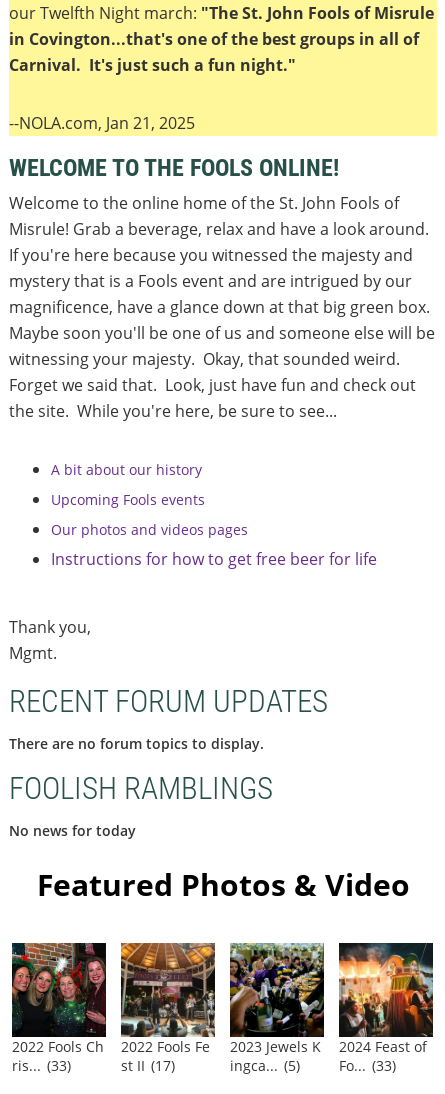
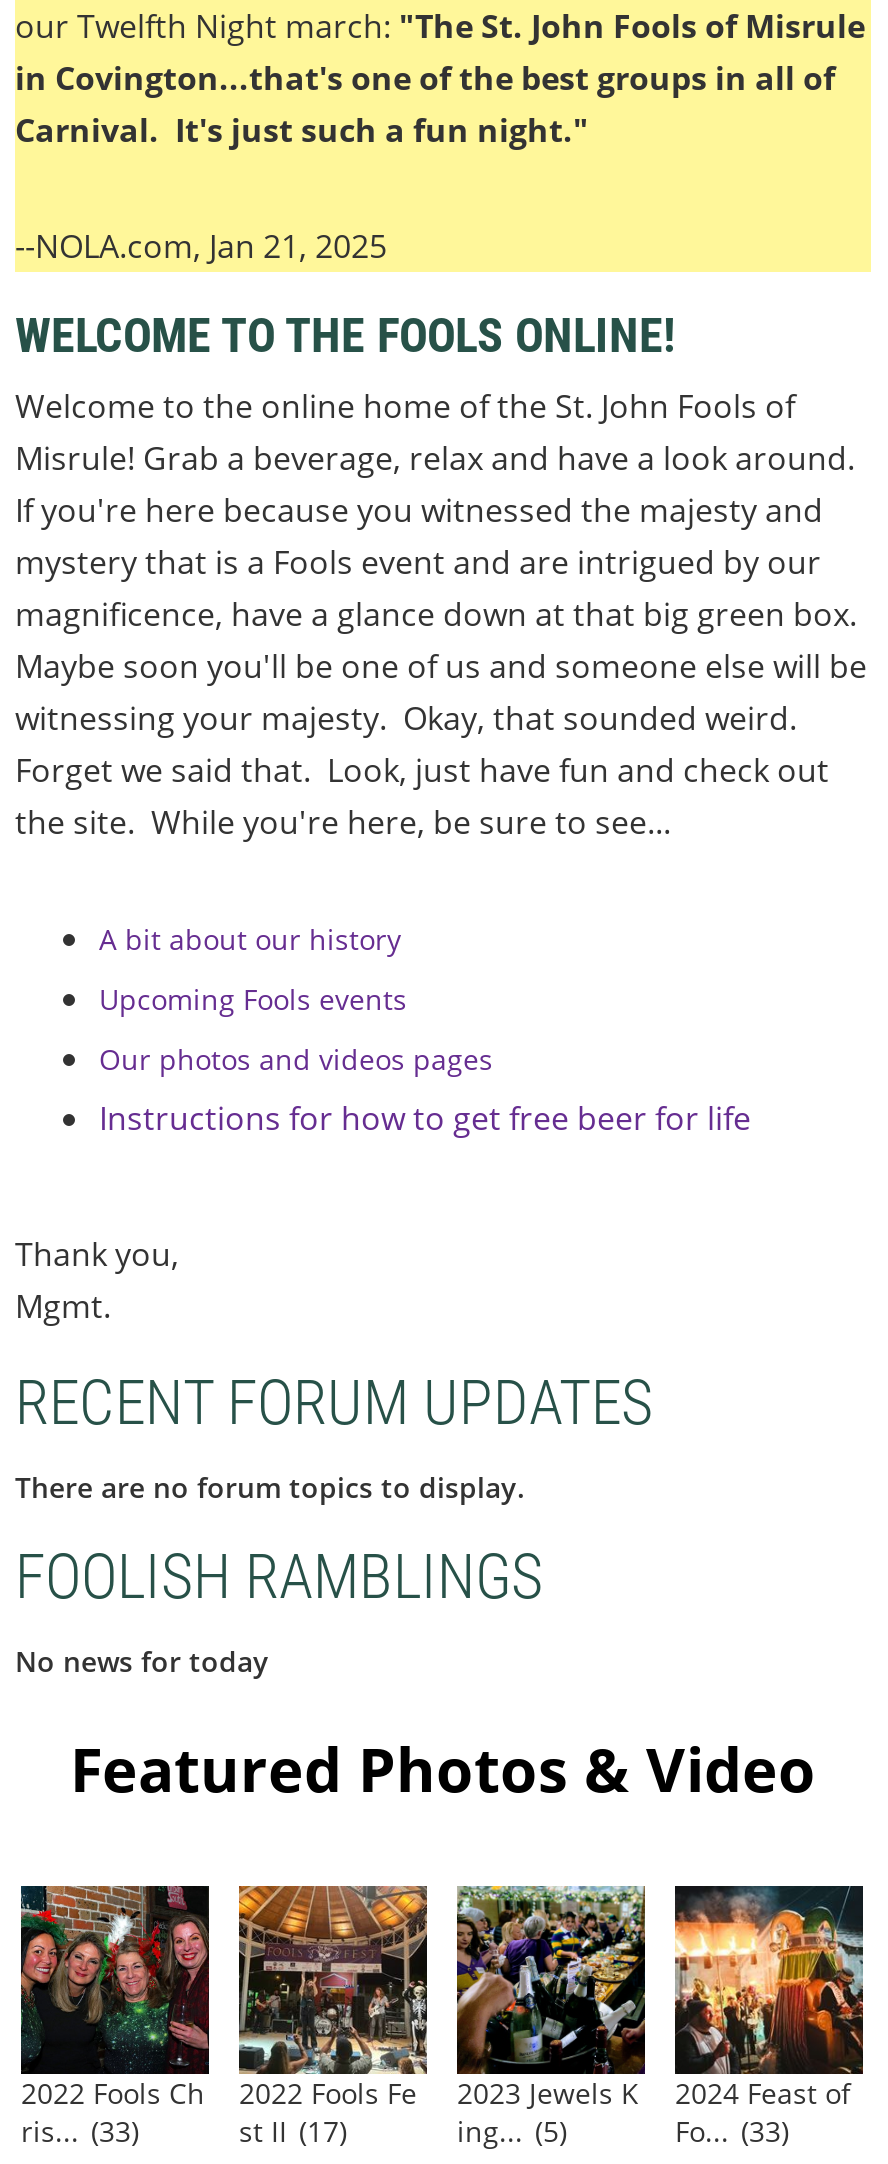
[230,1056,300,1075] ingca... (5) -> [457,2113,567,2151] ing... (5)

